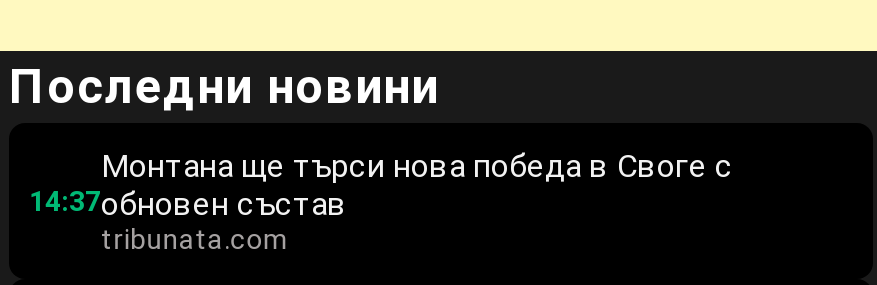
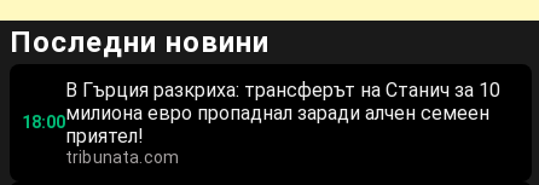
[101,147,733,223] Монтана ще търси нова победа в Своге с | обновен състав -> [65,78,500,147] В Гърция разкриха: трансферът на Станич за 10 | милиона евро пропаднал заради алчен семеен | приятел!
[29,185,101,217] 14:37 -> [22,113,65,132] 18:00

